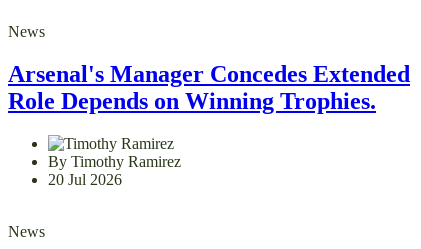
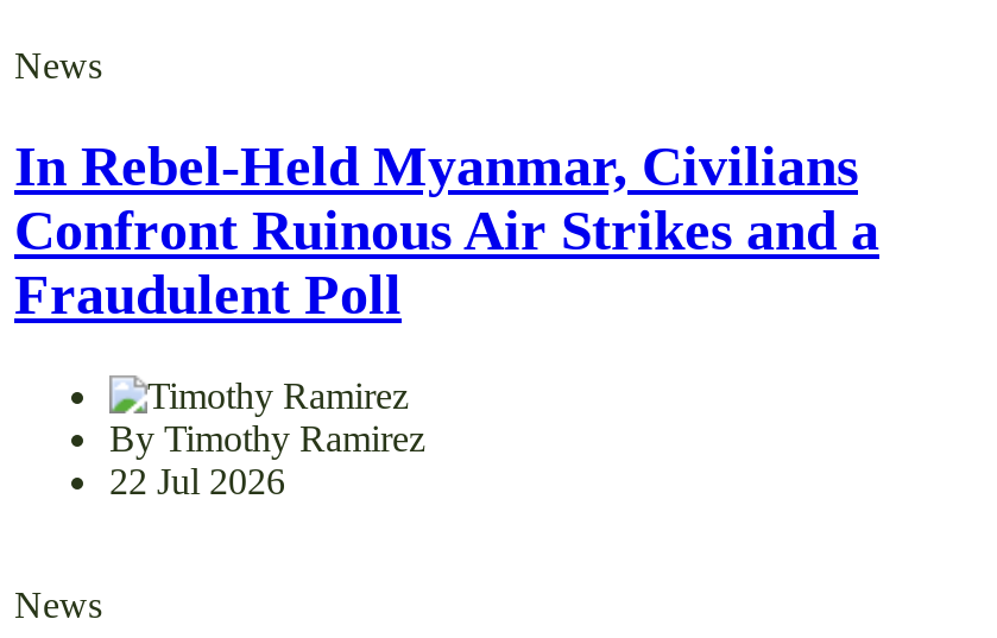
[8,61,410,114] Arsenal's Manager Concedes Extended | Role Depends on Winning Trophies. -> [14,135,879,325] In Rebel-Held Myanmar, Civilians | Confront Ruinous Air Strikes and a | Fraudulent Poll
[48,171,122,188] 20 Jul 2026 -> [109,460,285,501] 22 Jul 2026

